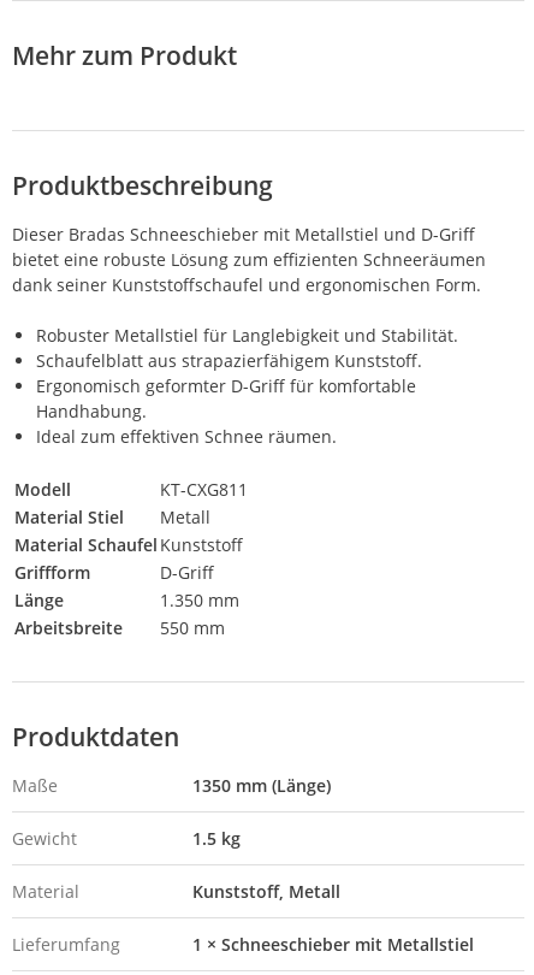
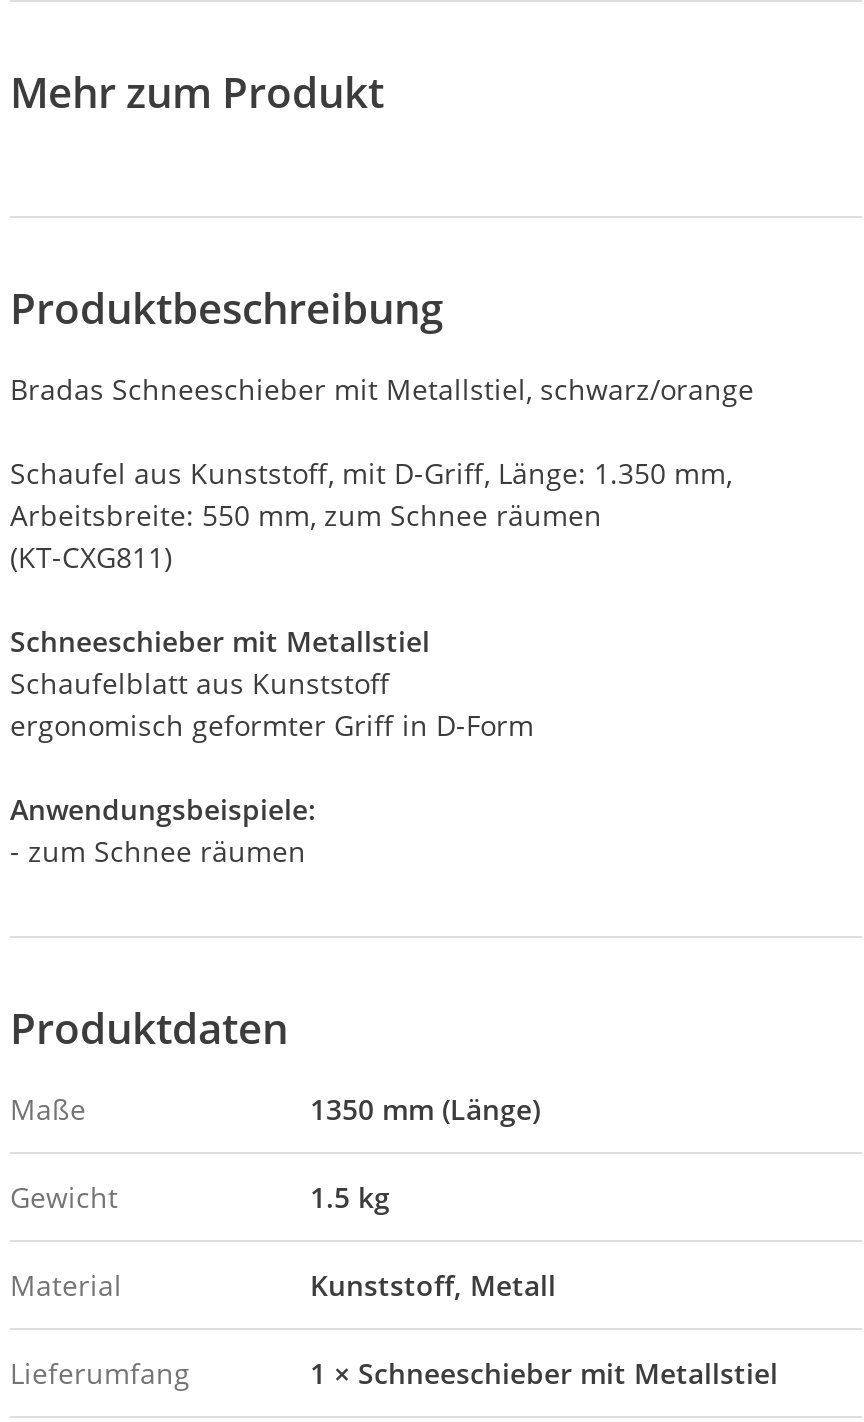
[12,223,486,639] Dieser Bradas Schneeschieber mit Metallstiel und D-Griff | bietet eine robuste Lösung zum effizienten Schneeräumen | dank seiner Kunststoffschaufel und ergonomischen Form. | Robuster Metallstiel für Langlebigkeit und Stabilität. | Schaufelblatt aus strapazierfähigem Kunststoff. | Ergonomisch geformter D-Griff für komfortable | Handhabung. | Ideal zum effektiven Schnee räumen. | Modell | KT-CXG811 | Material Stiel | Metall | Material Schaufel Kunststoff | Griffform | D-Griff | Länge | 1.350 mm | Arbeitsbreite | 550 mm -> [10,370,754,870] Bradas Schneeschieber mit Metallstiel, schwarz/orange | Schaufel aus Kunststoff, mit D-Griff, Länge: 1.350 mm, | Arbeitsbreite: 550 mm, zum Schnee räumen | (KT-CXG811) | Schneeschieber mit Metallstiel | Schaufelblatt aus Kunststoff | ergonomisch geformter Griff in D-Form | Anwendungsbeispiele: | - zum Schnee räumen

